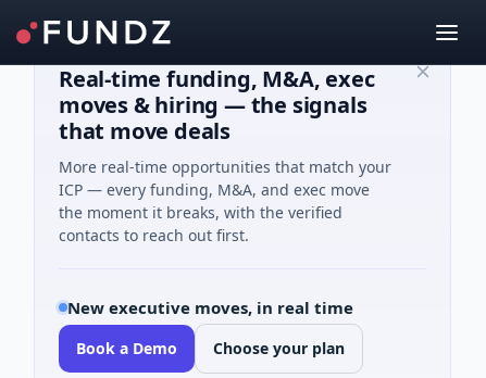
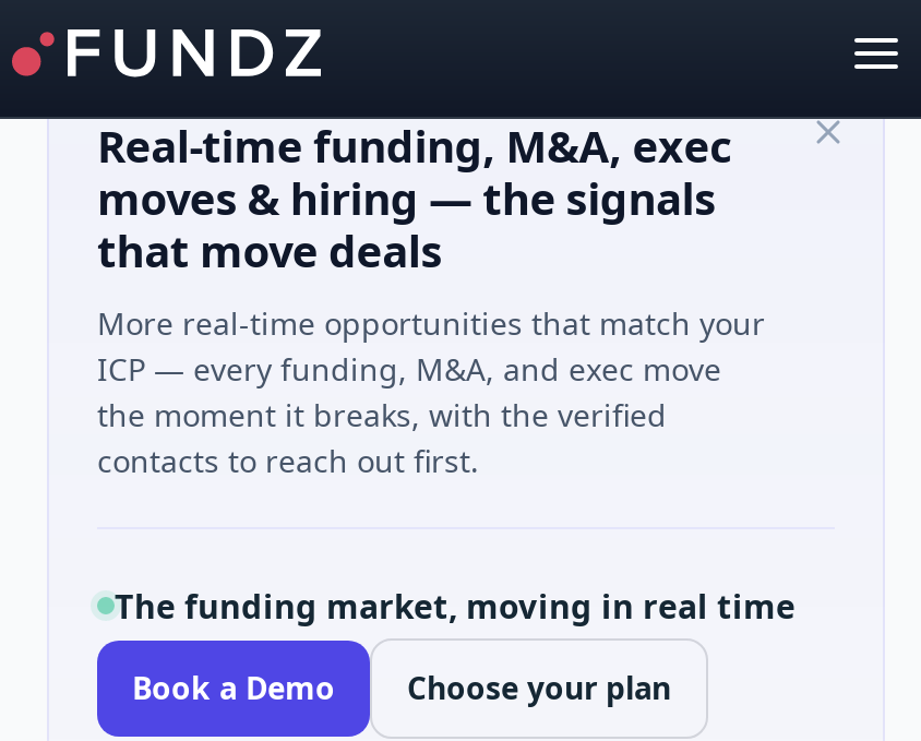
[67,297,353,318] New executive moves, in real time -> [115,584,796,628] The funding market, moving in real time

